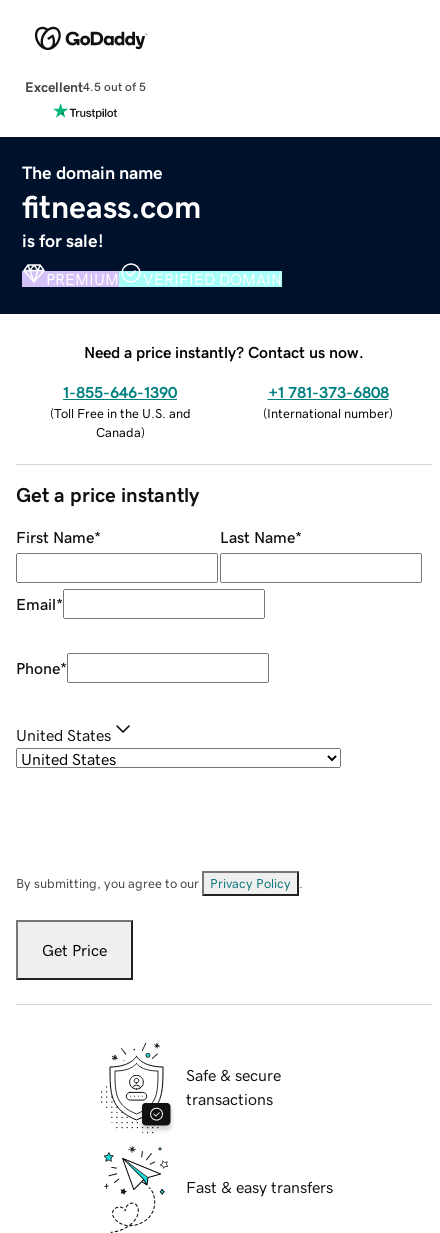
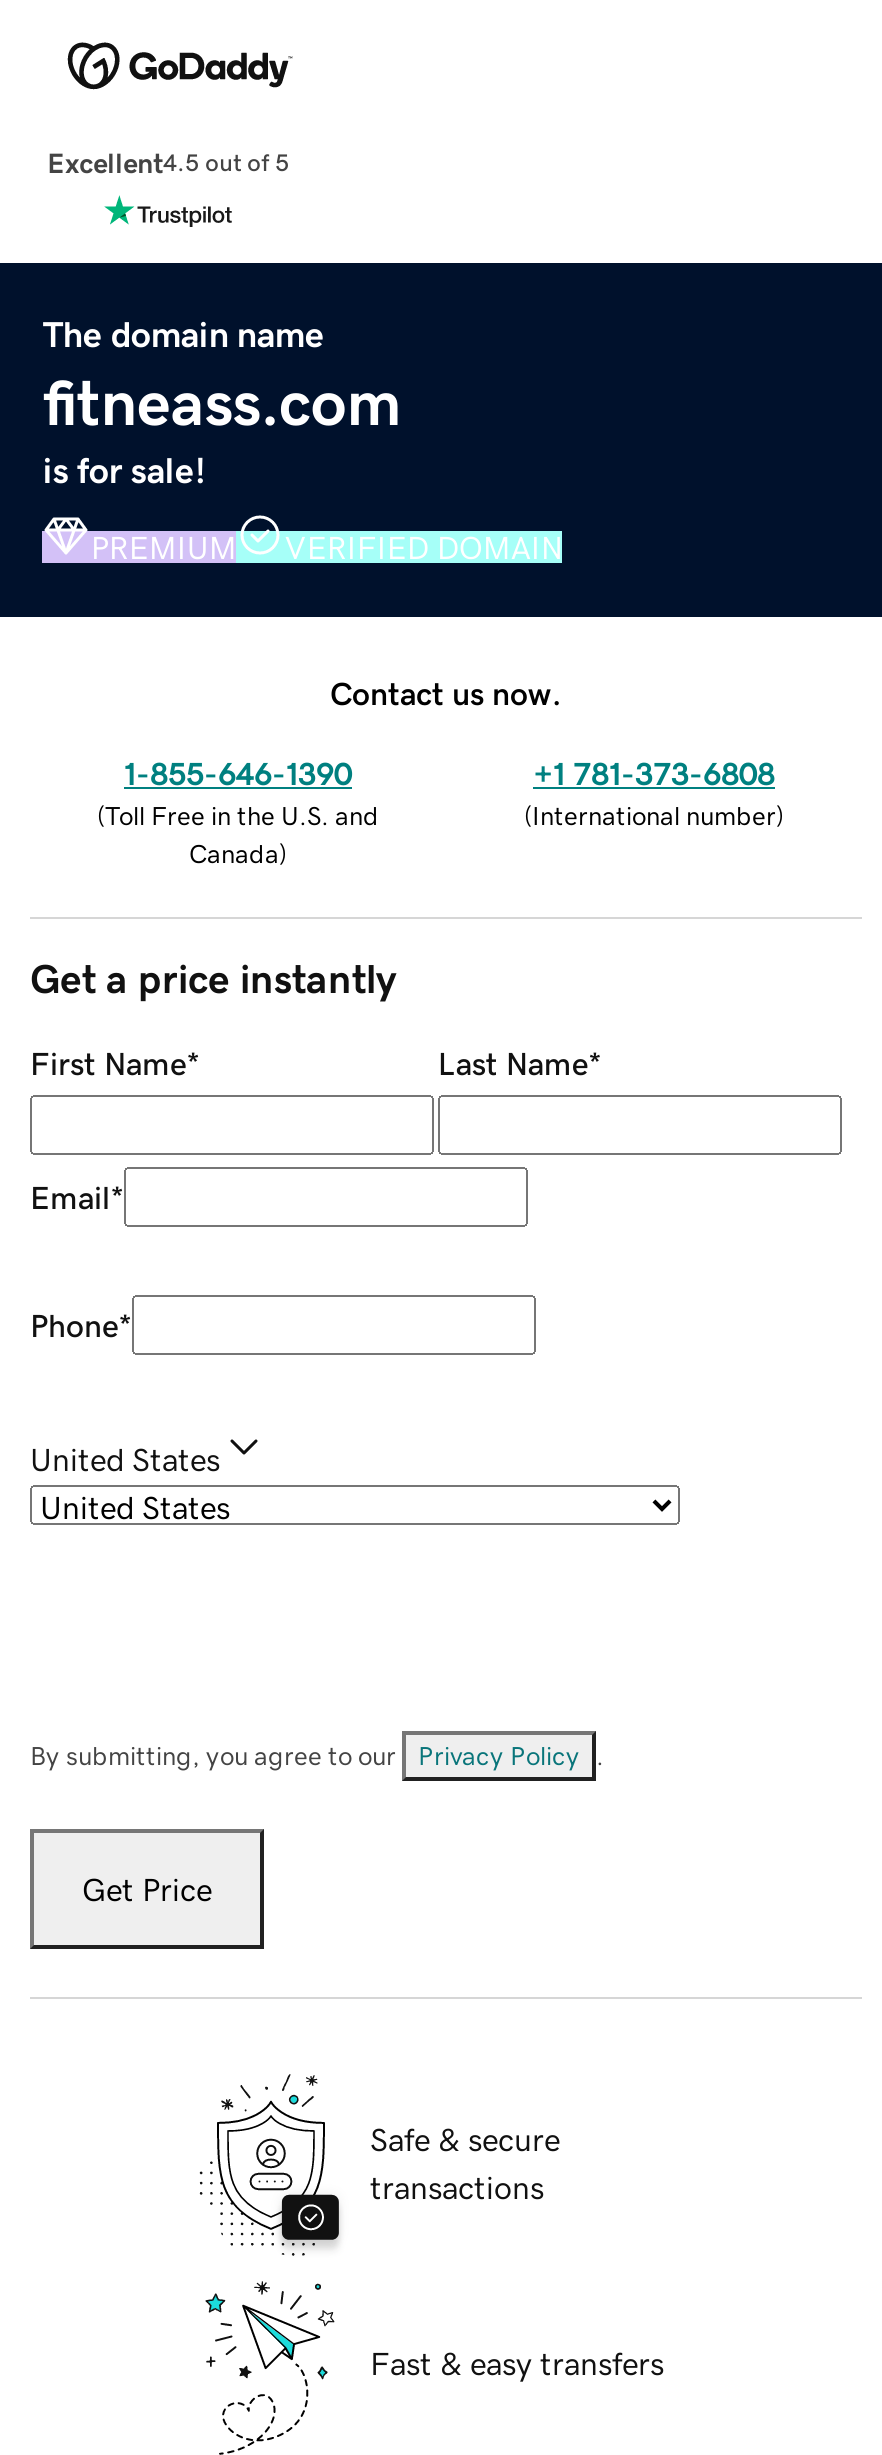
[84,344,364,360] Need a price instantly? Contact us now. -> [330,676,562,708] Contact us now.

